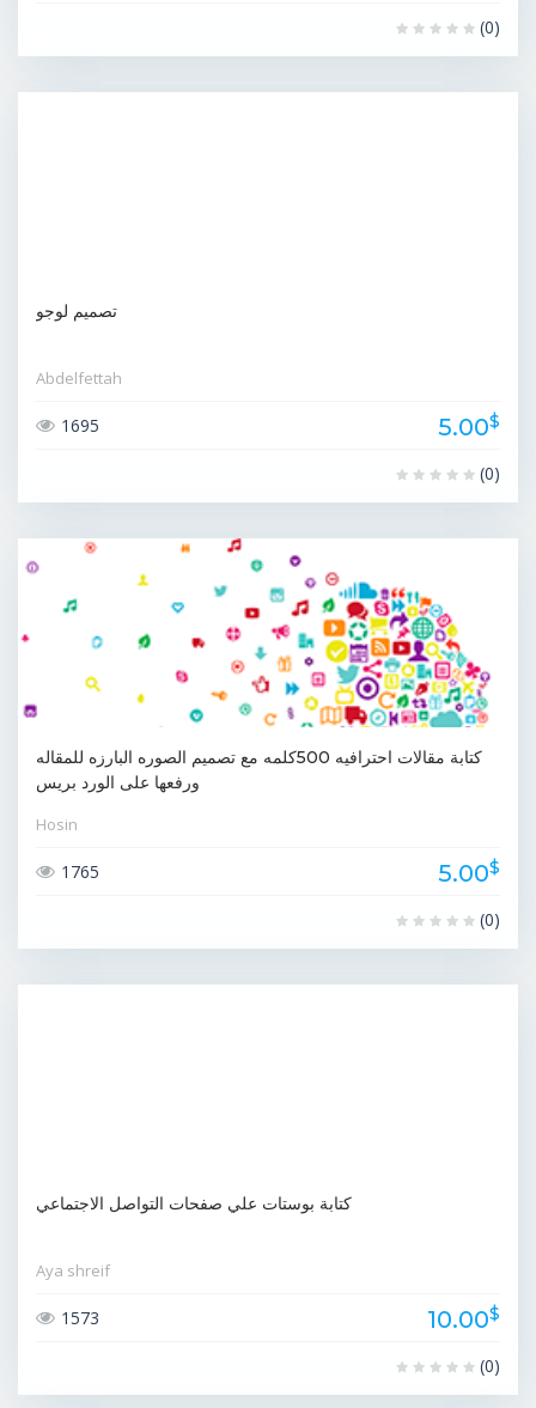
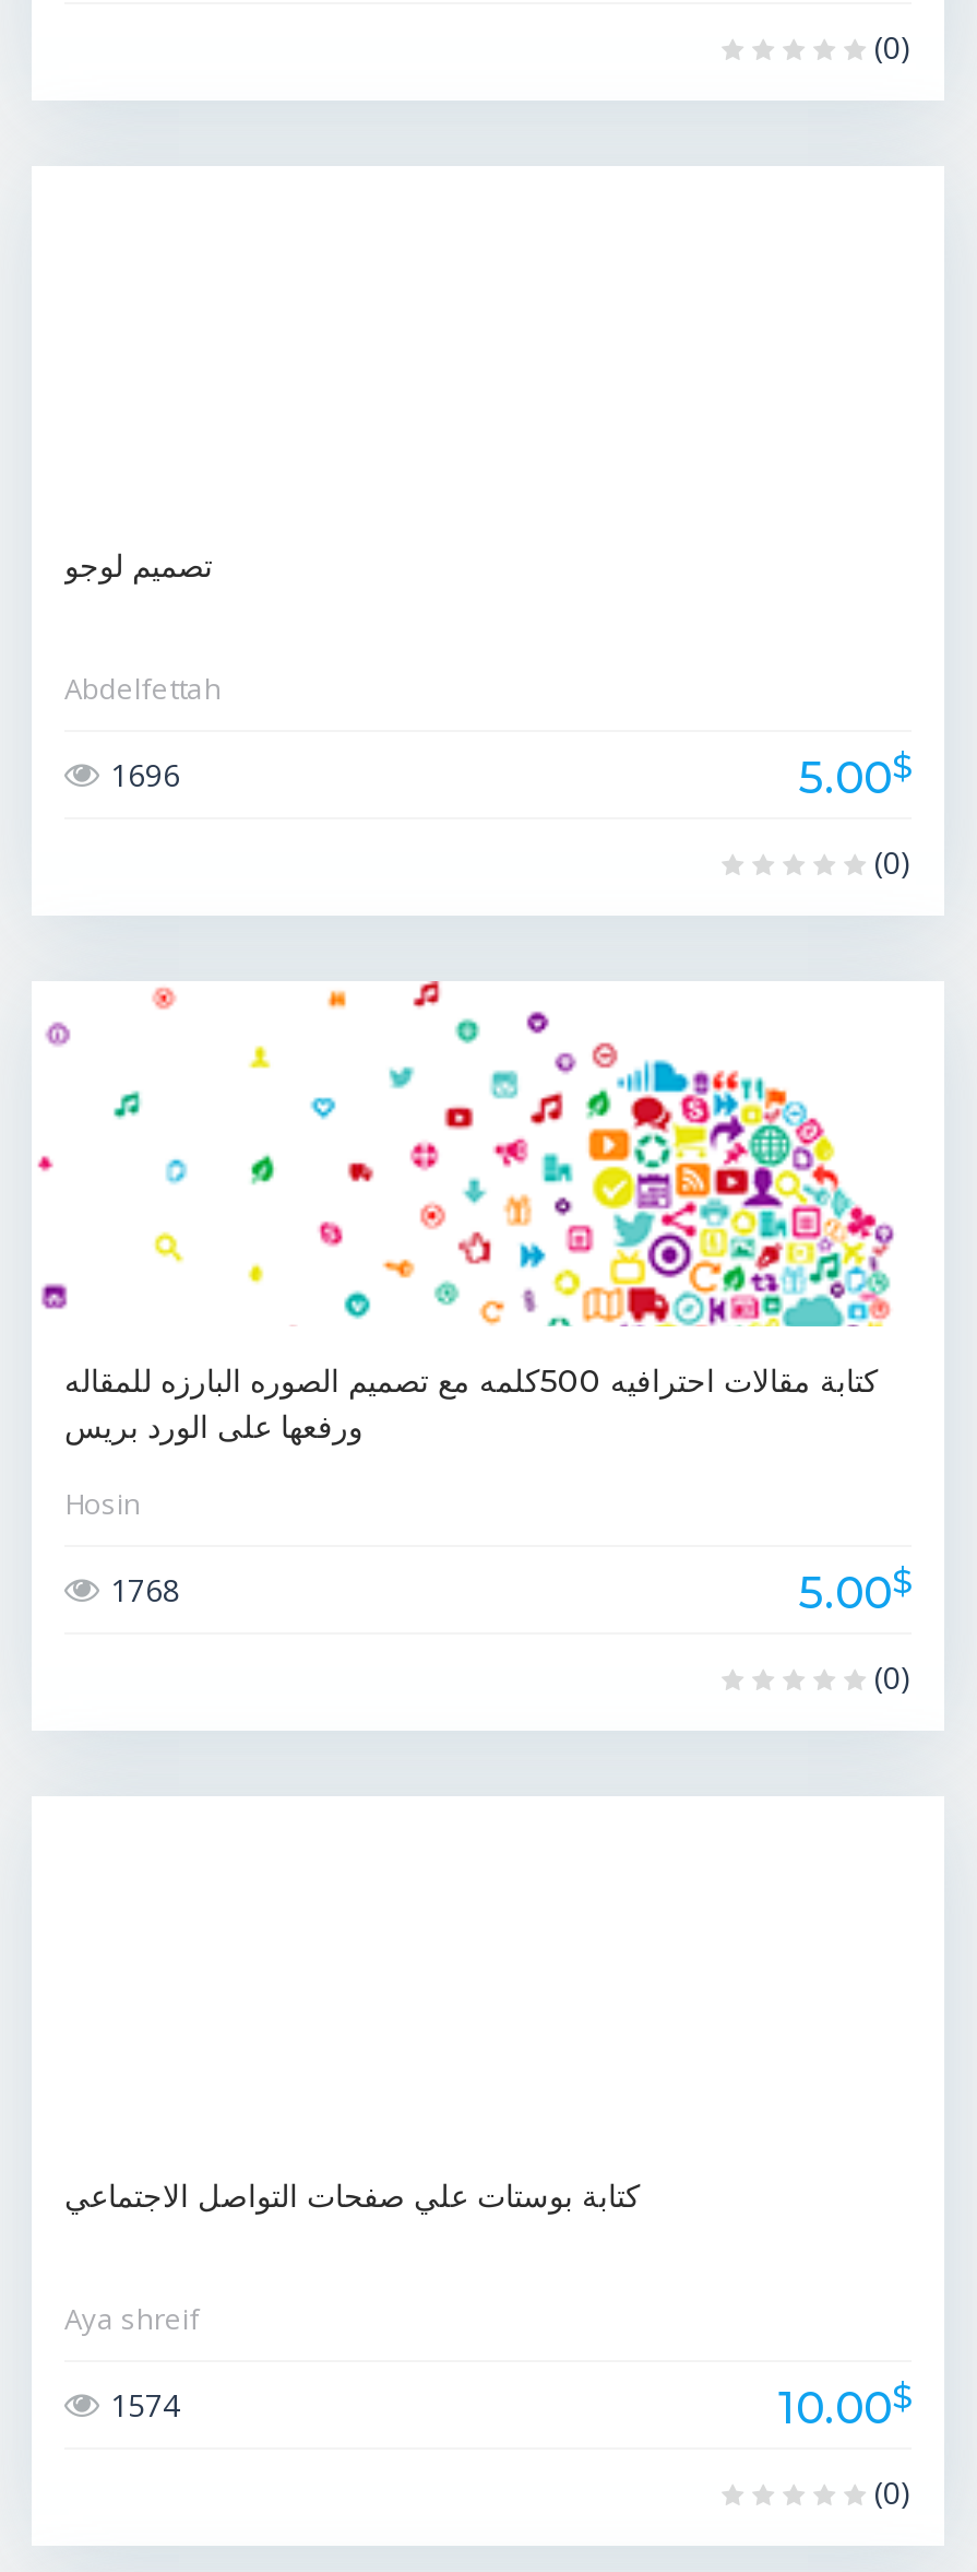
[61,414,99,437] 1695 -> [110,754,180,795] 1696
[61,860,99,883] 1765 -> [110,1569,180,1611] 1768
[61,1306,99,1329] 1573 -> [110,2384,180,2426] 1574

